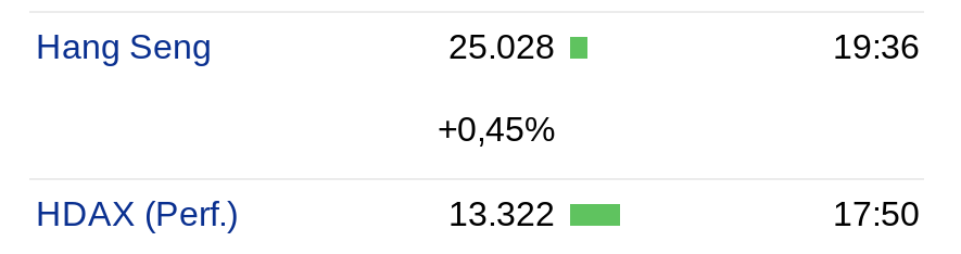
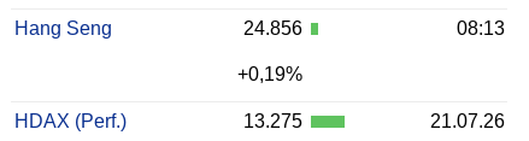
[448,28,555,64] 25.028 -> [243,18,302,38] 24.856
[833,28,920,64] 19:36 -> [457,18,505,38] 08:13
[438,110,555,147] +0,45% -> [237,64,302,84] +0,19%
[448,195,555,232] 13.322 -> [243,111,302,131] 13.275
[833,195,920,232] 17:50 -> [430,111,505,131] 21.07.26

